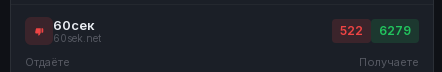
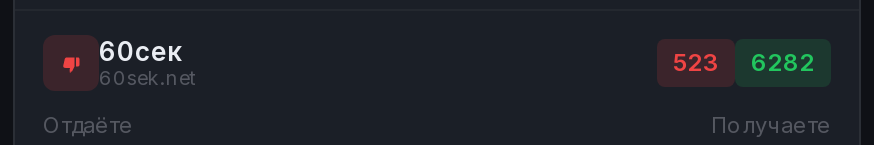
[340,22,363,37] 522 -> [673,46,719,76] 523
[379,22,411,37] 6279 -> [751,46,815,76] 6282

